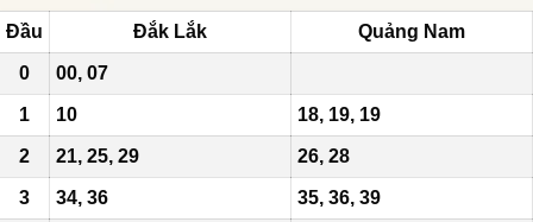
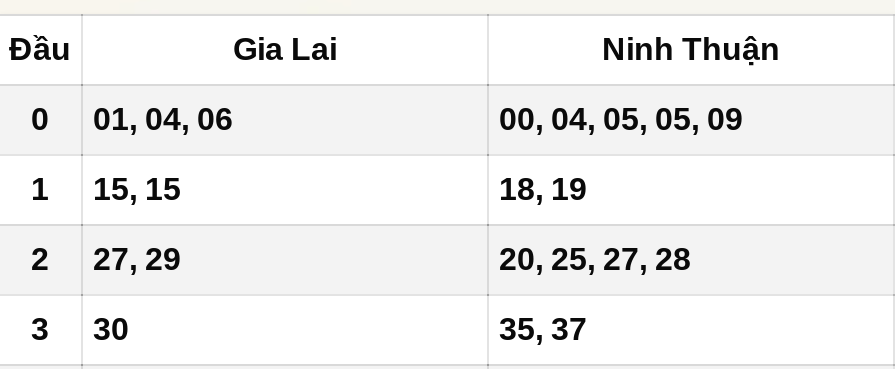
[133,21,465,42] Đắk Lắk | Quảng Nam -> [233,32,780,66] Gia Lai | Ninh Thuận
[56,63,108,83] 00, 07 -> [93,102,743,136] 01, 04, 06 | 00, 04, 05, 05, 09
[56,104,381,125] 10 | 18, 19, 19 -> [93,172,587,206] 15, 15 | 18, 19
[56,146,350,166] 21, 25, 29 | 26, 28 -> [93,242,691,276] 27, 29 | 20, 25, 27, 28
[56,188,381,208] 34, 36 | 35, 36, 39 -> [93,312,587,346] 30 | 35, 37

